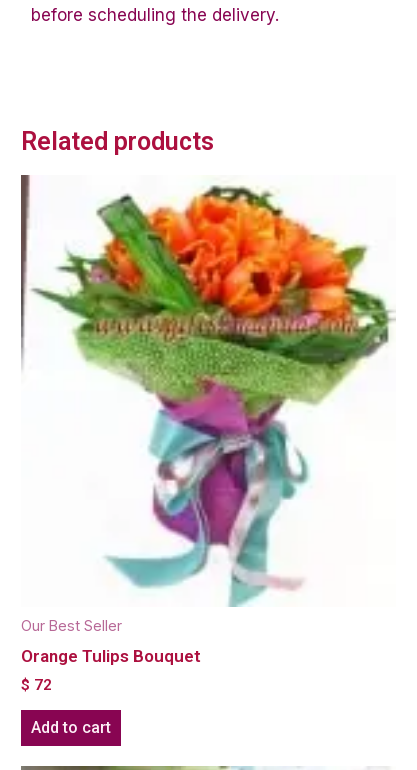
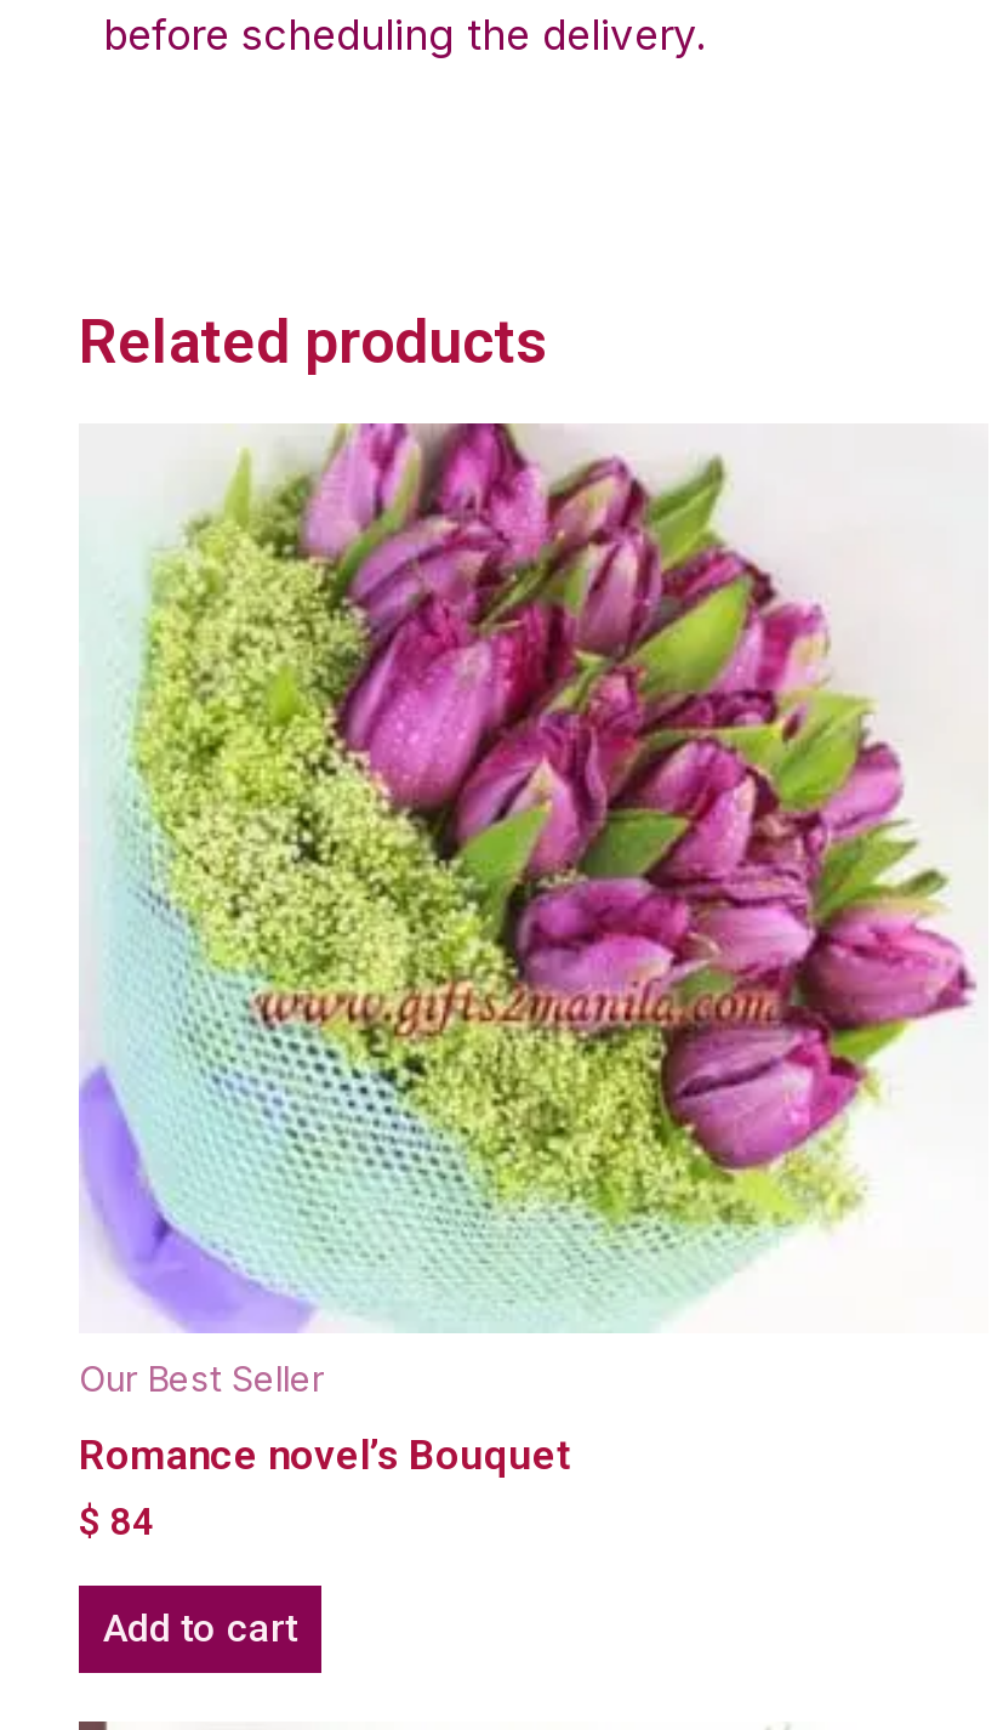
[20,174,393,604] [image] -> [76,421,979,1336] [image]
[21,646,201,666] Orange Tulips Bouquet -> [79,1430,574,1478] Romance novel’s Bouquet
[21,676,52,694] $72 -> [79,1501,154,1545] $84

